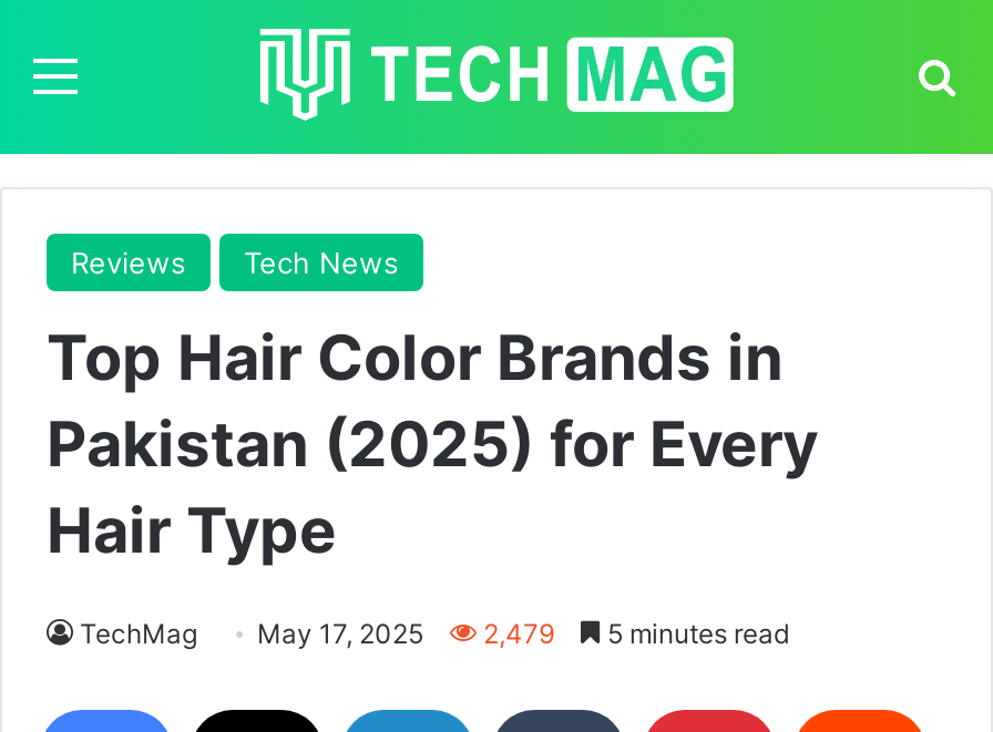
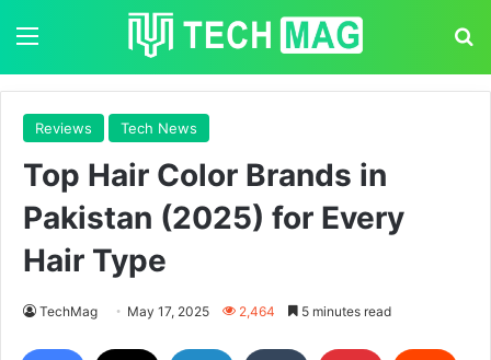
[80,617,789,650] TechMag May 17, 2025 2,479 5 minutes read -> [39,303,391,320] TechMag May 17, 2025 2,464 5 minutes read

